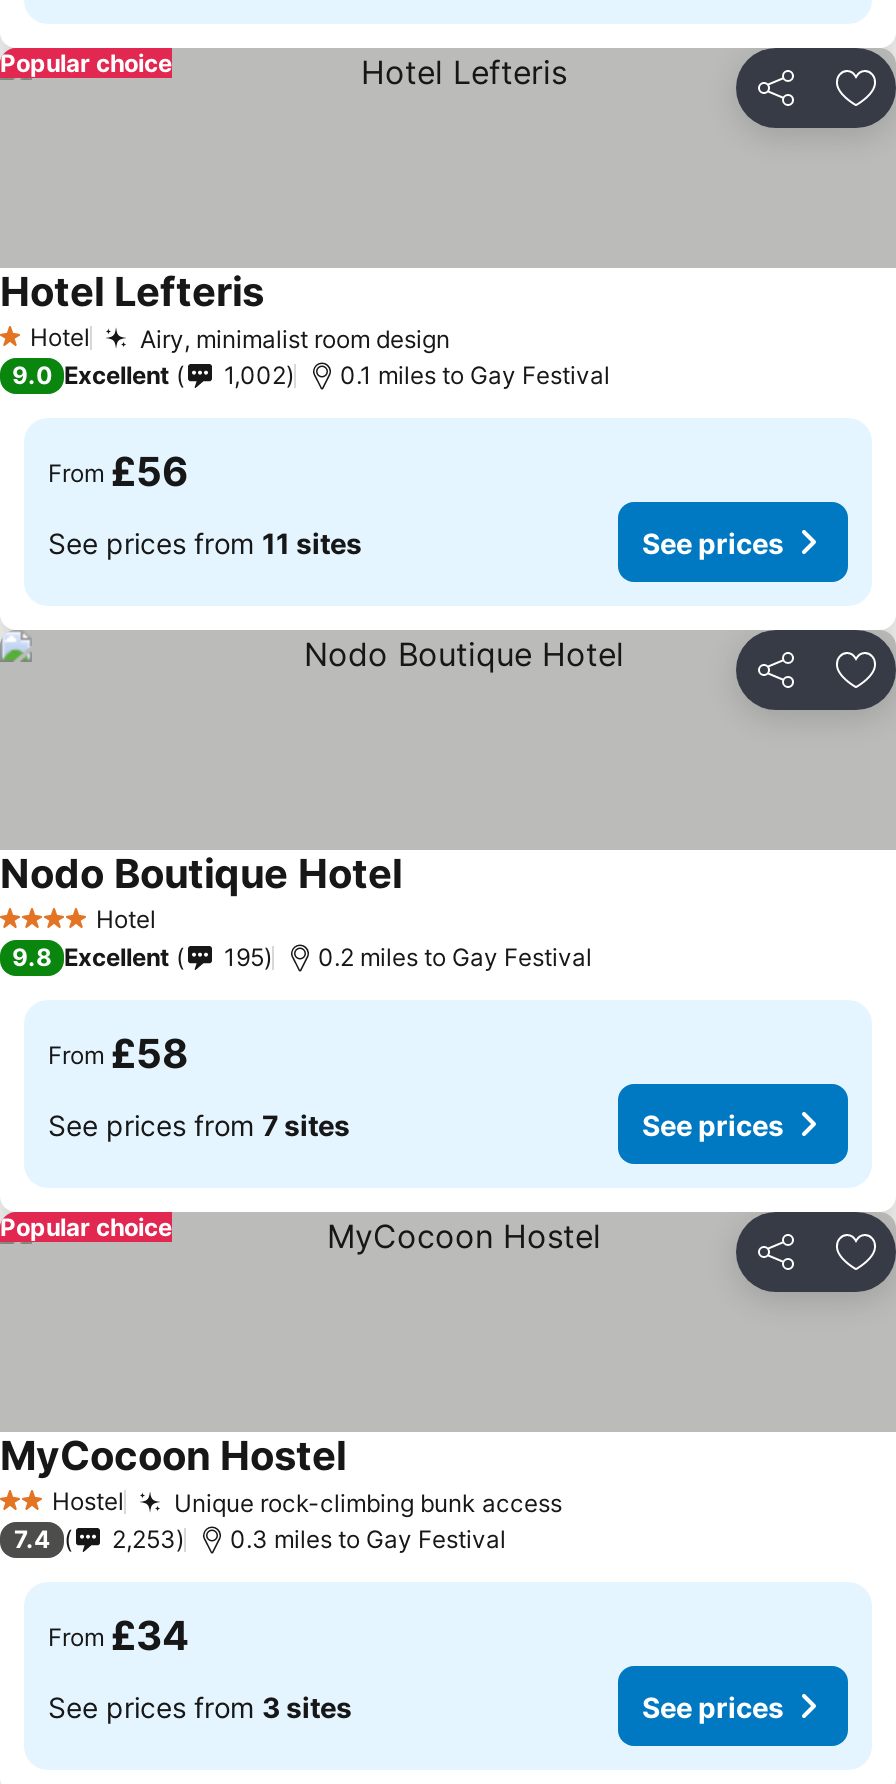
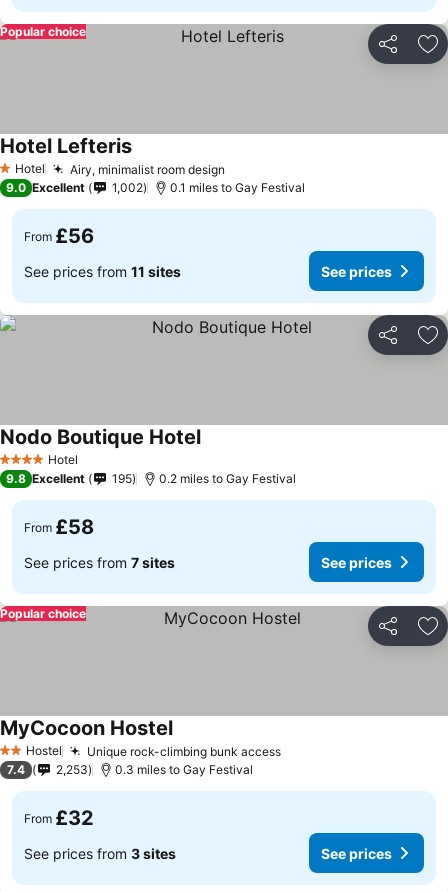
[48,1612,190,1660] From £34 -> [24,806,94,830] From £32

